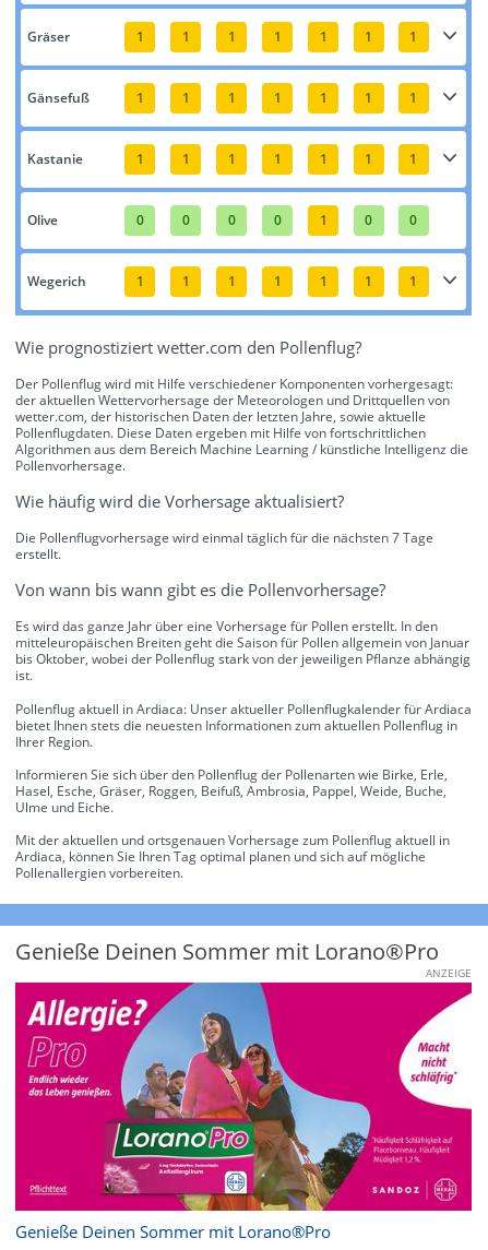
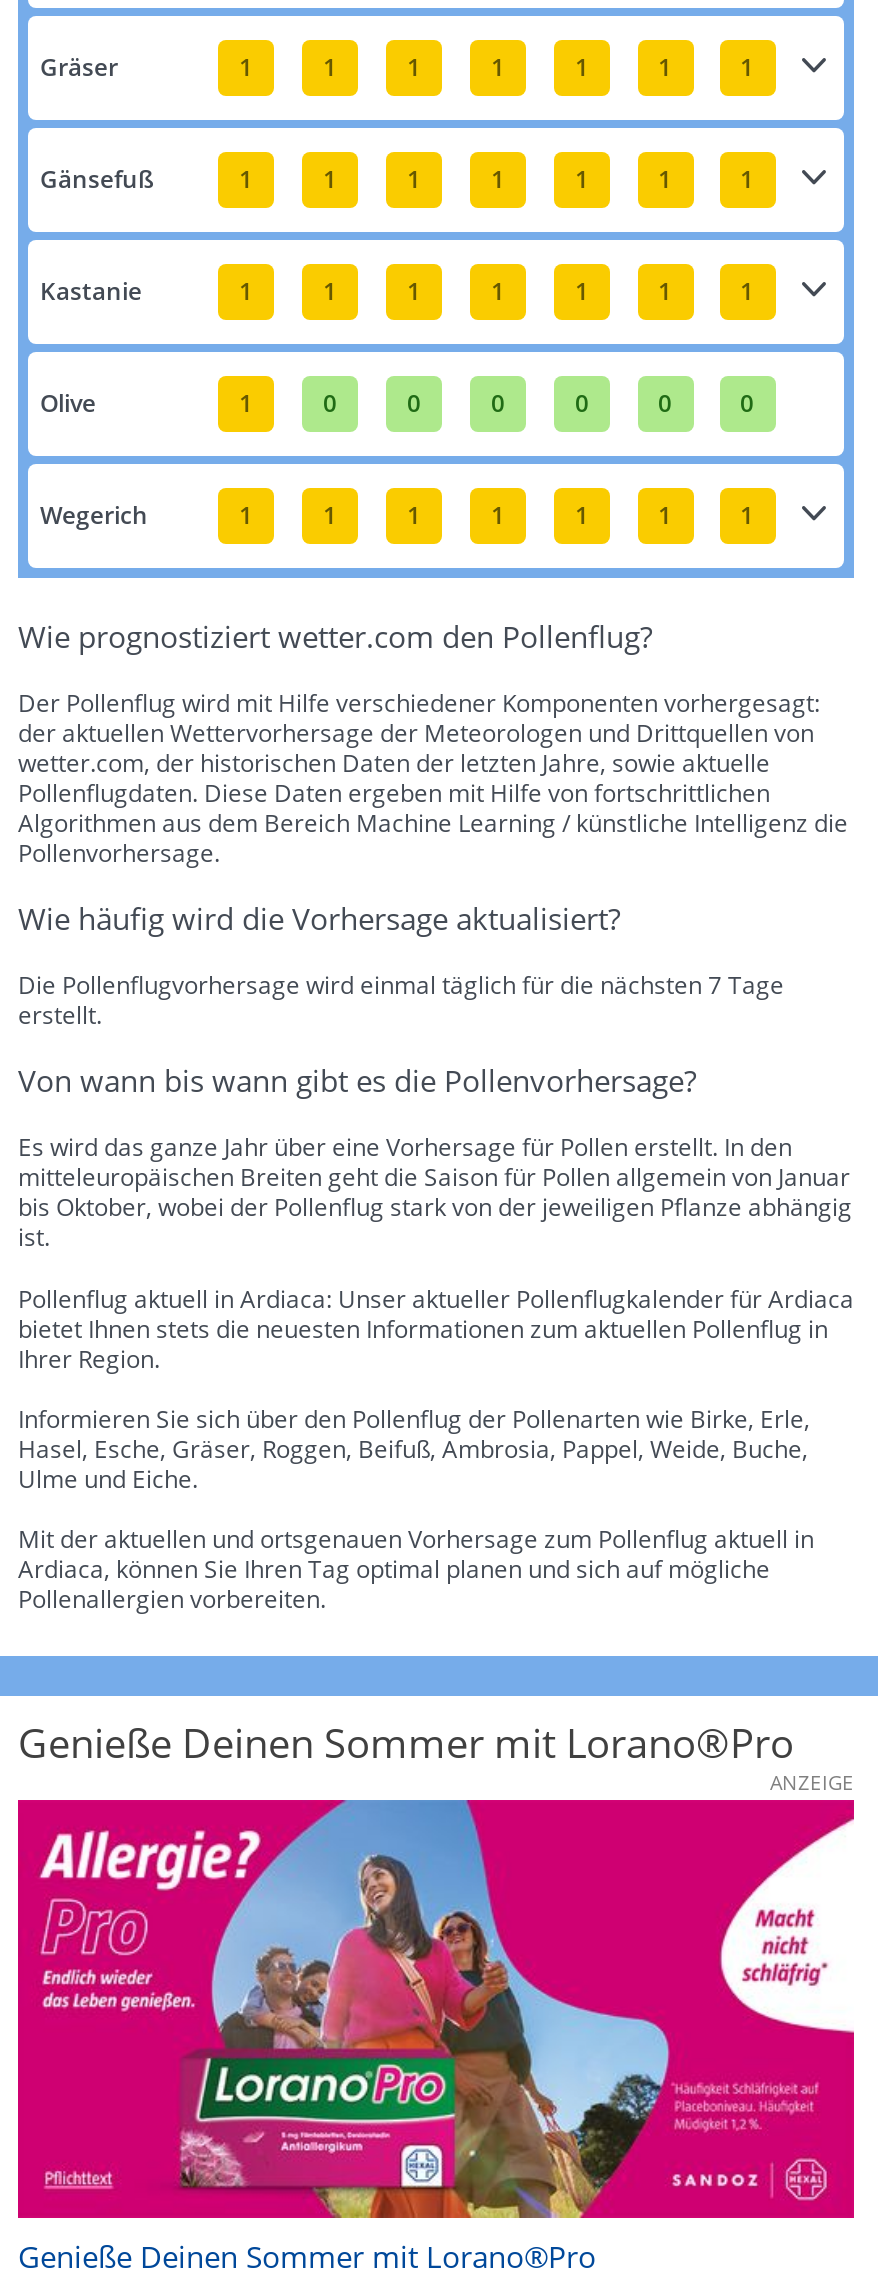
[319,211,327,229] 1 -> none
none -> [239,386,253,420] 1

